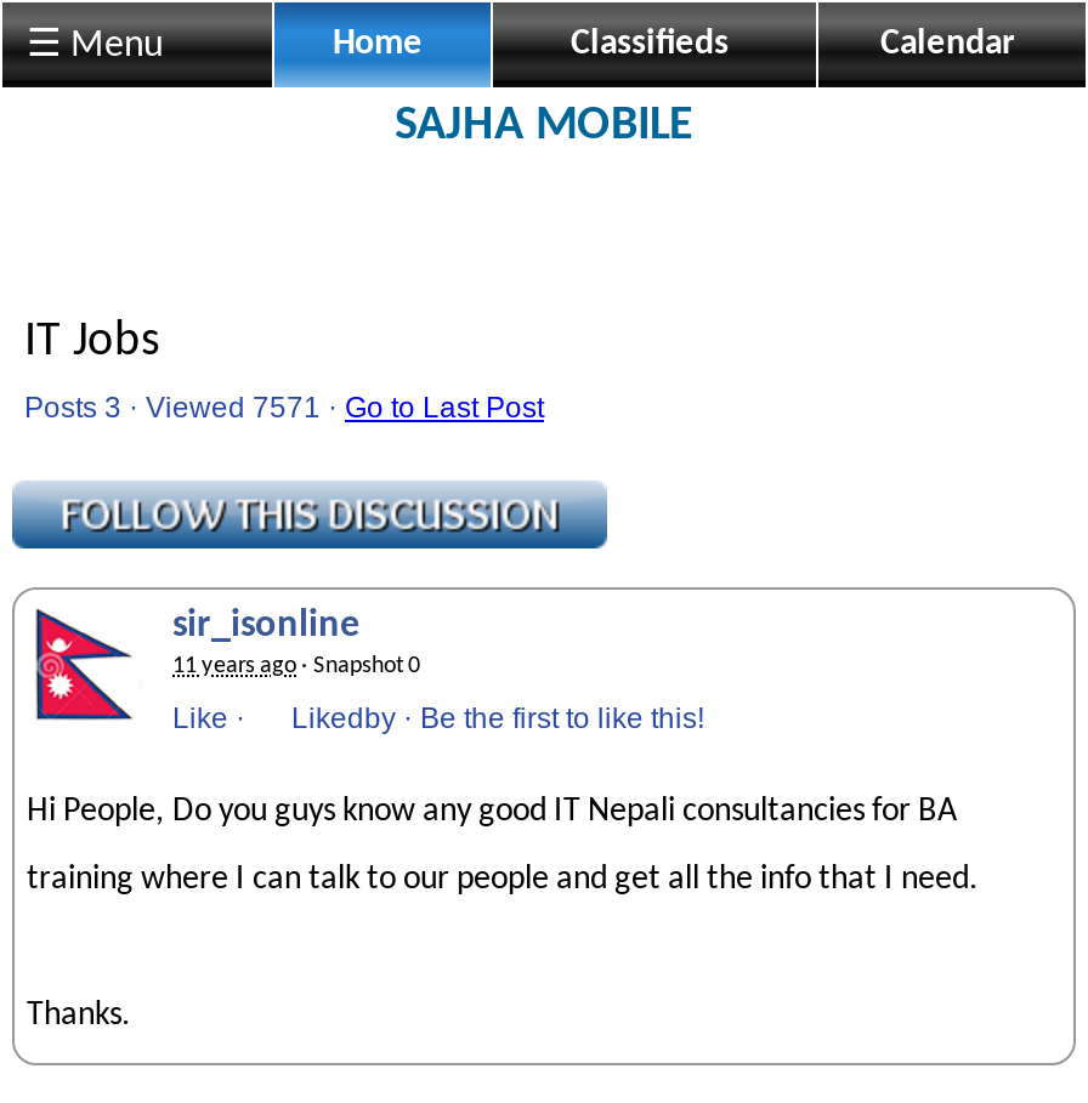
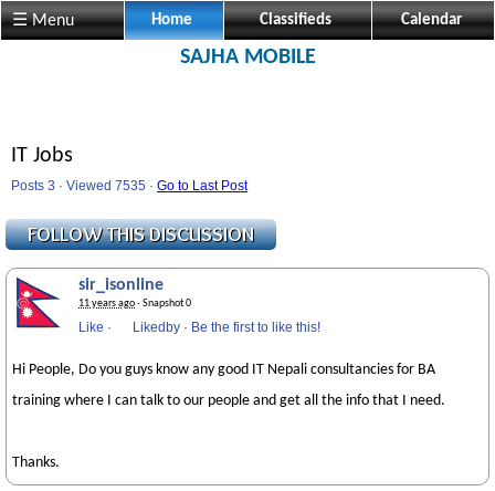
[24,391,544,425] Posts 3 · Viewed 7571 · Go to Last Post -> [11,178,247,194] Posts 3 · Viewed 7535 · Go to Last Post

